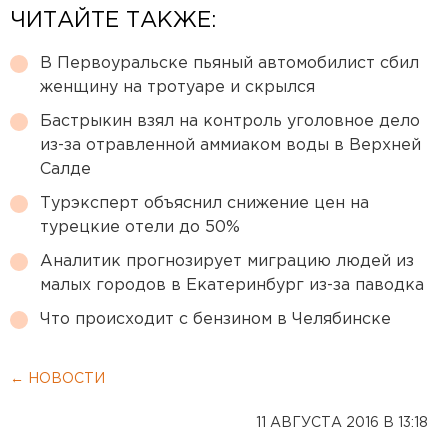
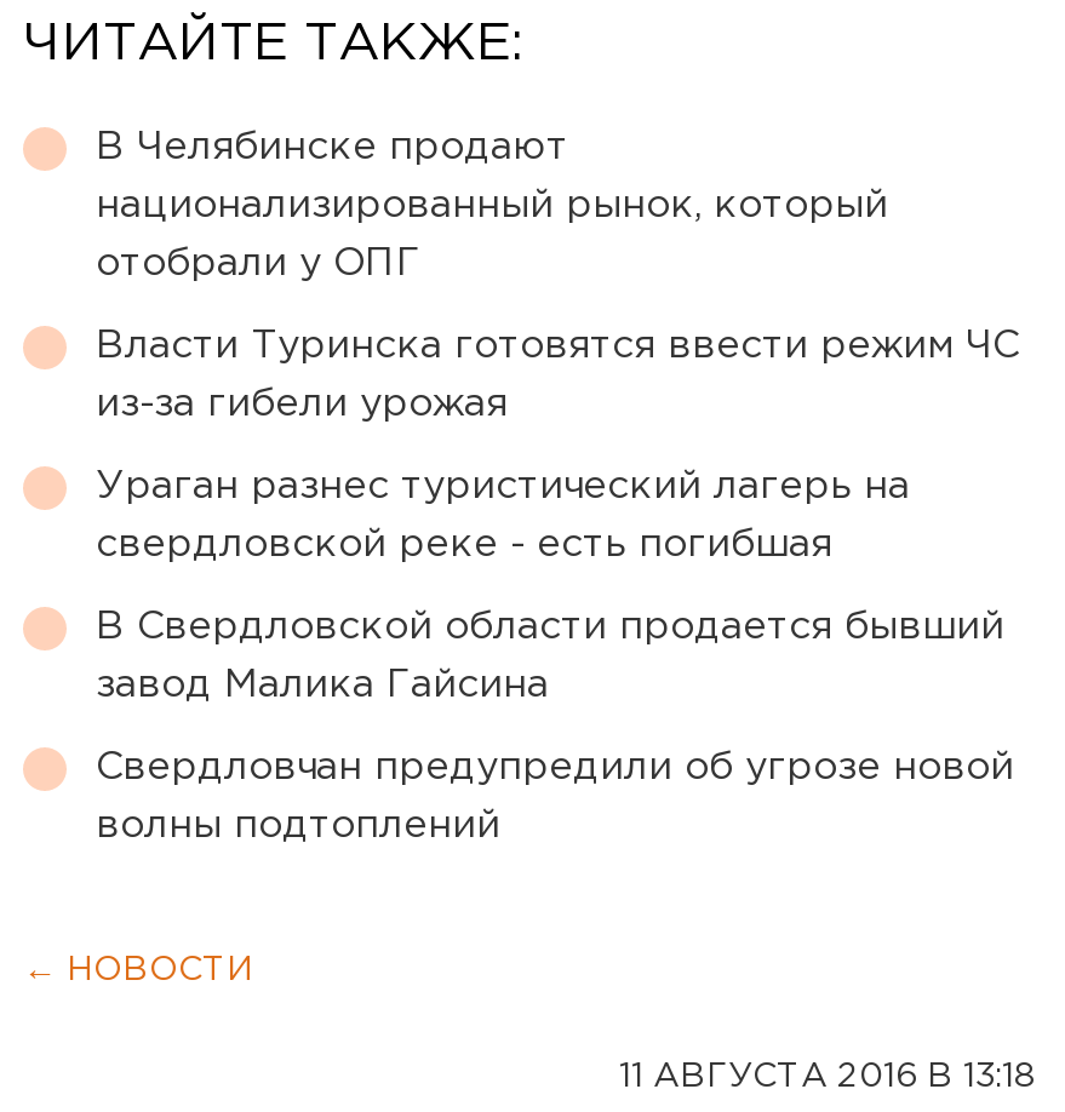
[40,56,424,327] В Первоуральске пьяный автомобилист сбил | женщину на тротуаре и скрылся | Бастрыкин взял на контроль уголовное дело | из-за отравленной аммиаком воды в Верхней | Салде | Турэксперт объяснил снижение цен на | турецкие отели до 50% | Аналитик прогнозирует миграцию людей из | малых городов в Екатеринбург из-за паводка | Что происходит с бензином в Челябинске -> [96,129,1019,844] В Челябинске продают | национализированный рынок, который | отобрали у ОПГ | Власти Туринска готовятся ввести режим ЧС | из-за гибели урожая | Ураган разнес туристический лагерь на | свердловской реке - есть погибшая | В Свердловской области продается бывший | завод Малика Гайсина | Свердловчан предупредили об угрозе новой | волны подтоплений

